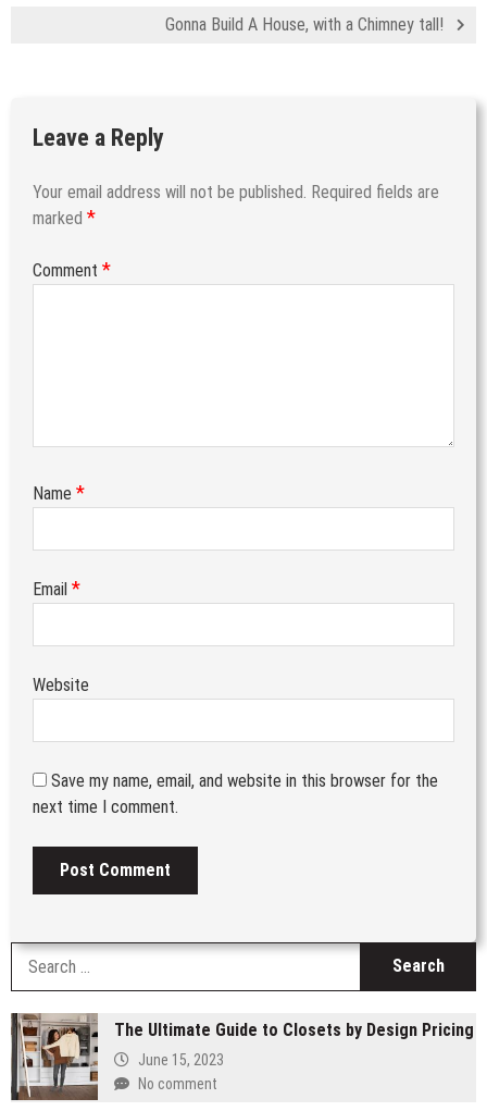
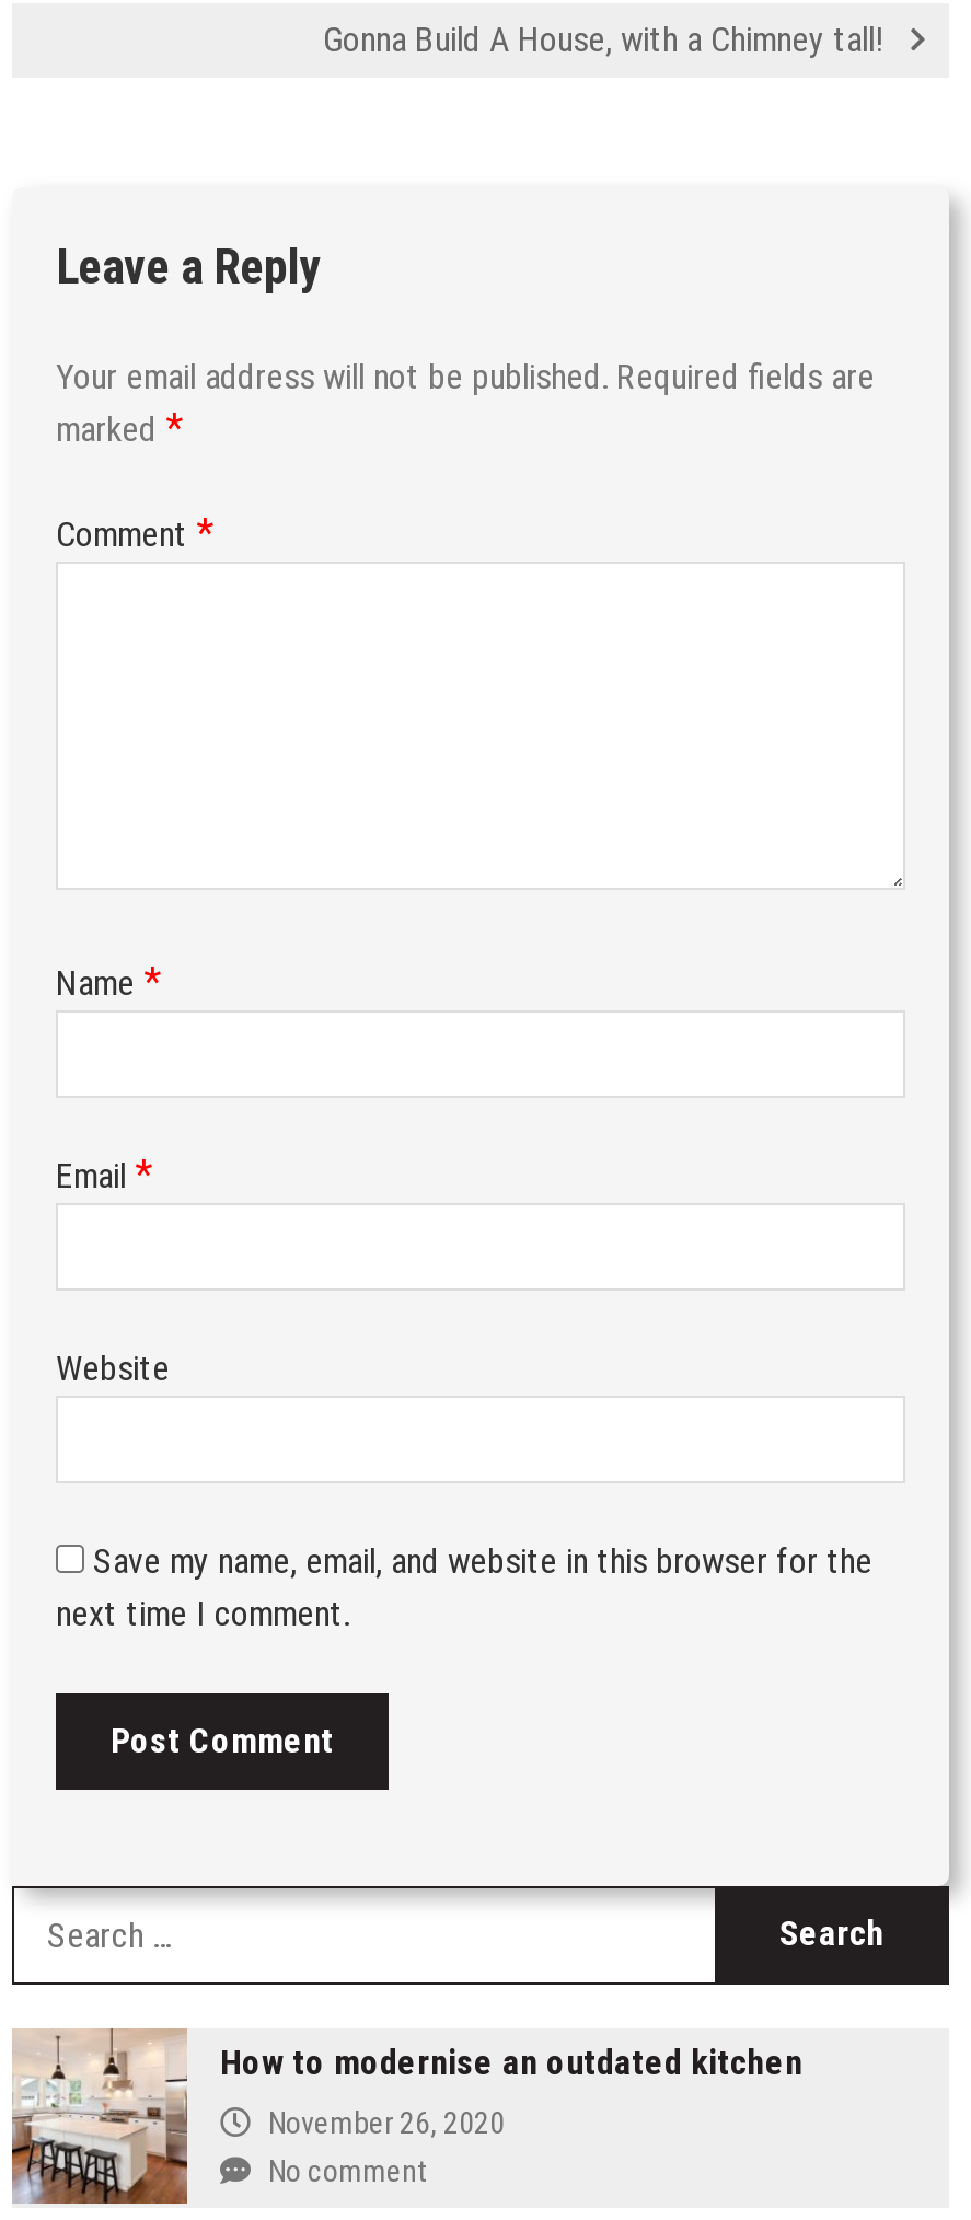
[11,1012,474,1101] [image] | The Ultimate Guide to Closets by Design Pricing -> [10,2028,802,2204] [image] | How to modernise an outdated kitchen
[138,1051,224,1069] June 15, 2023 -> [268,2105,505,2140] November 26, 2020

